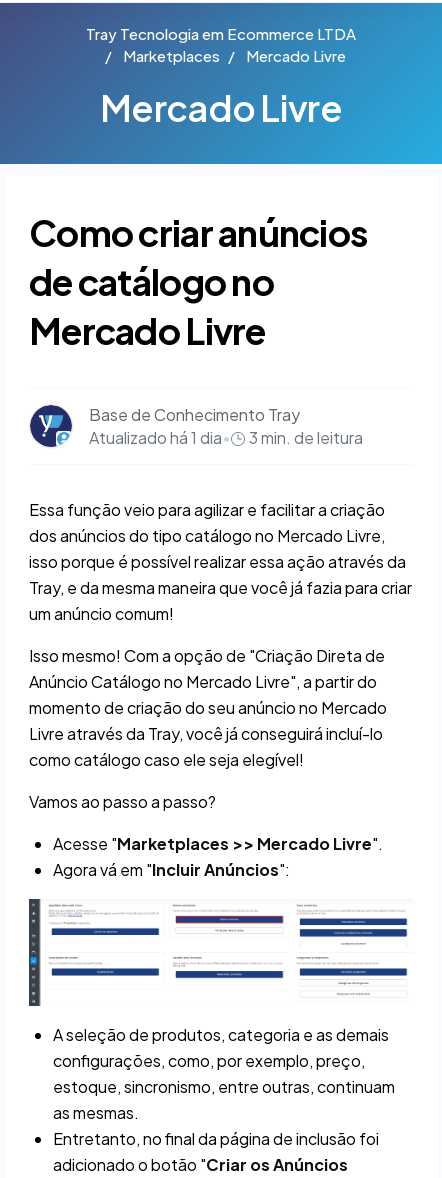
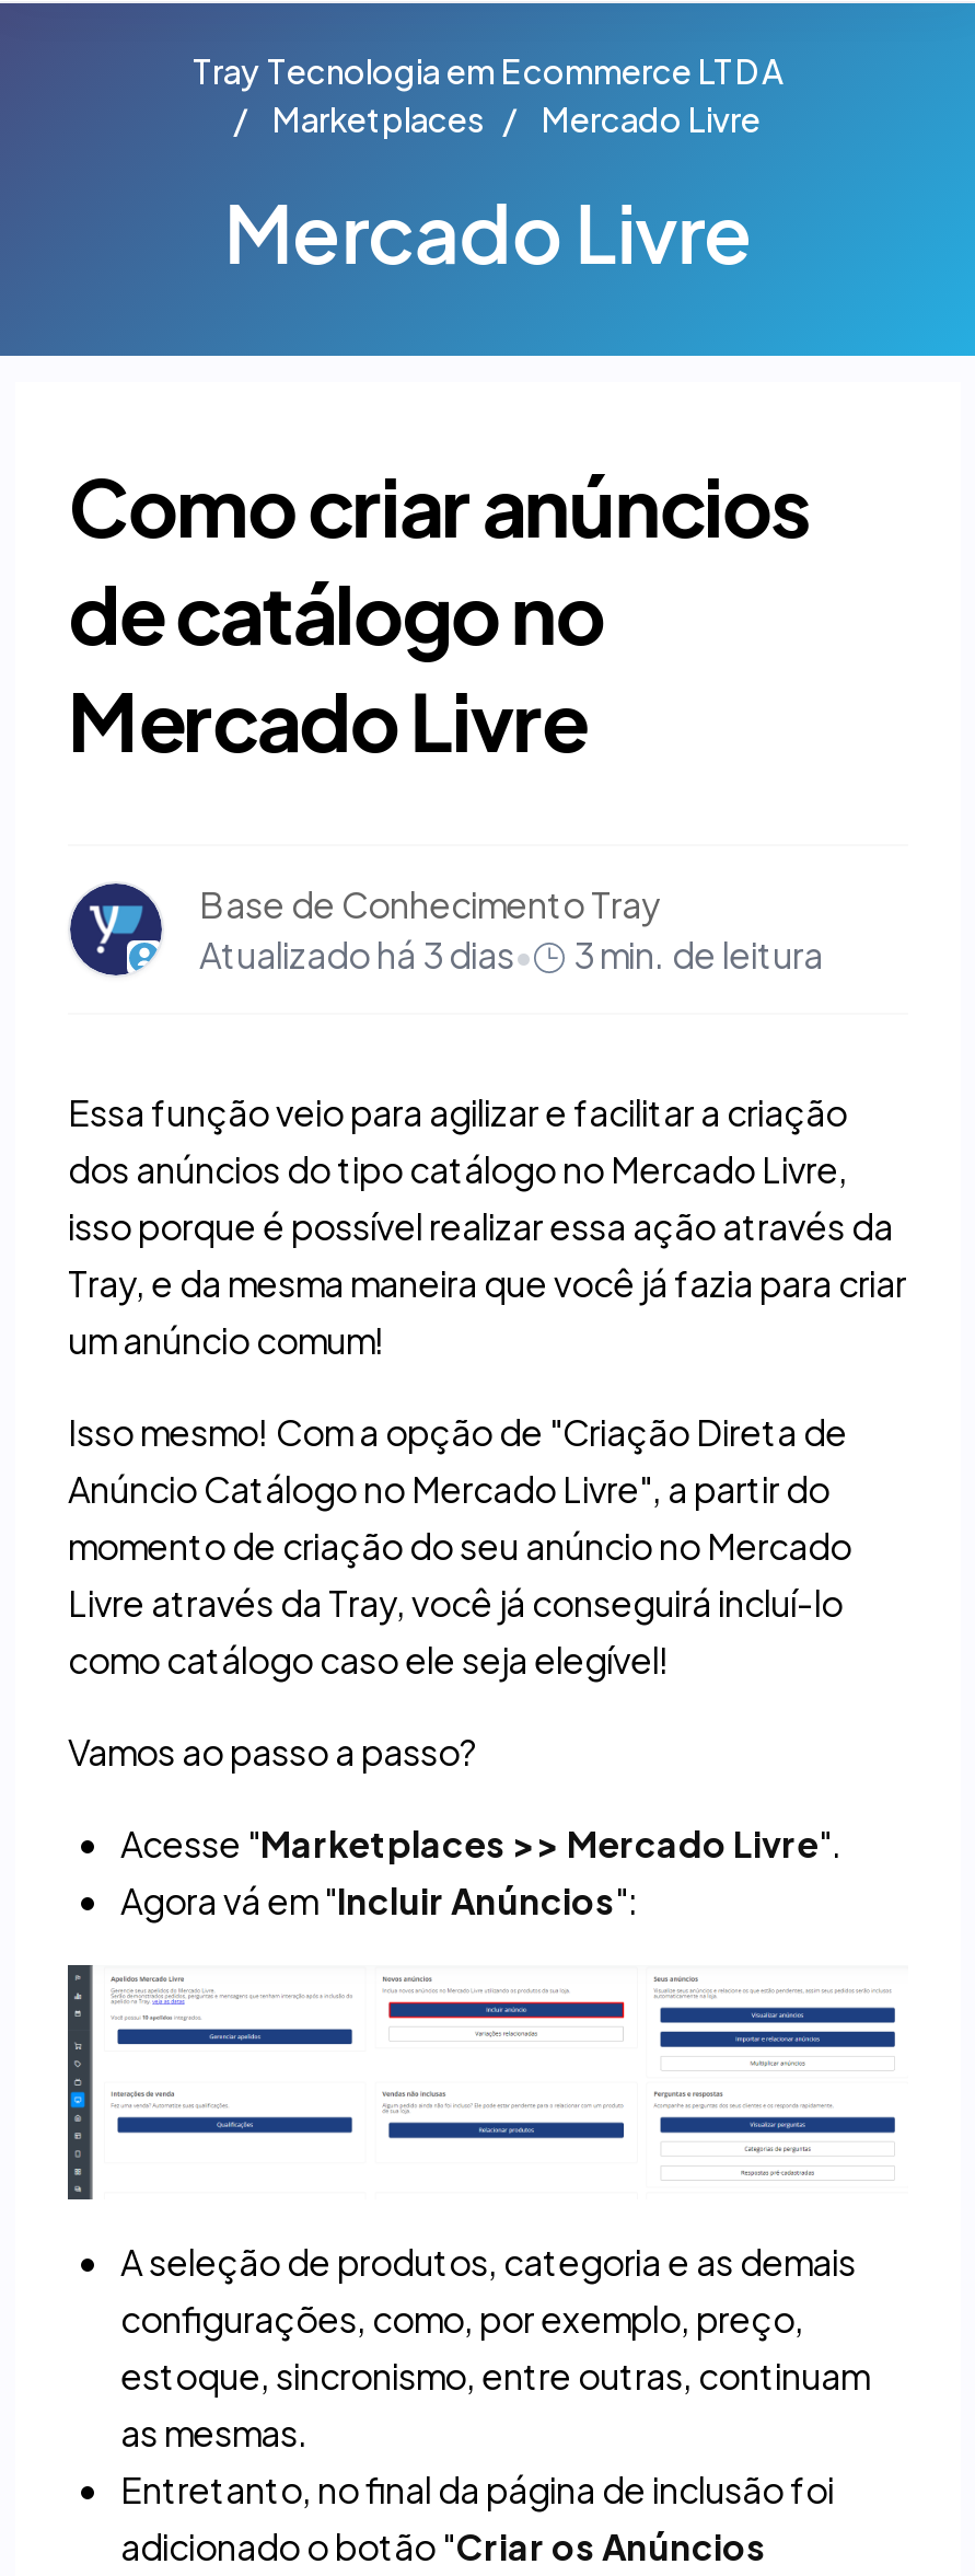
[89,427,231,448] Atualizado há 1 dia • -> [199,932,534,978] Atualizado há 3 dias •

